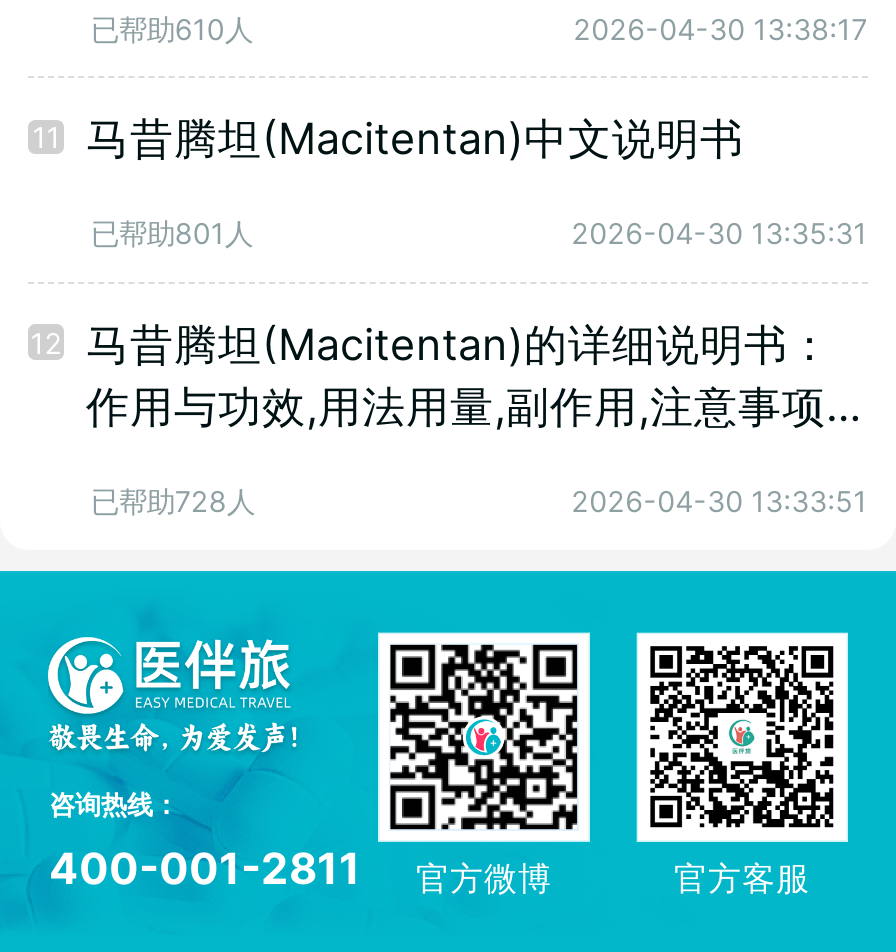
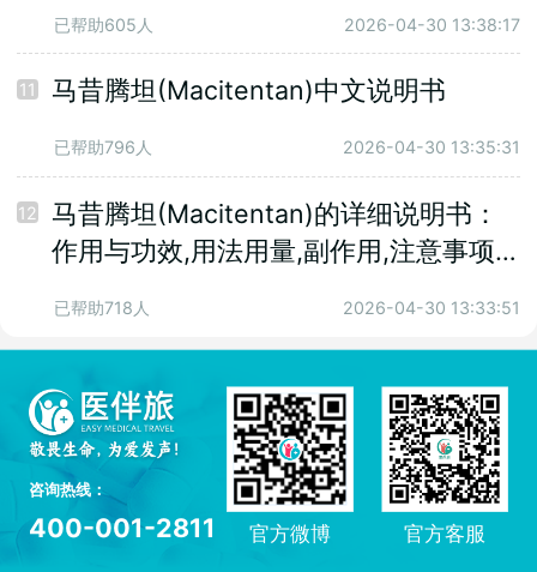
[91,11,253,45] 已帮助610人 -> [54,14,154,34] 已帮助605人
[91,217,253,251] 已帮助801人 -> [54,137,153,158] 已帮助796人
[91,485,255,519] 已帮助728人 -> [54,298,150,318] 已帮助718人

